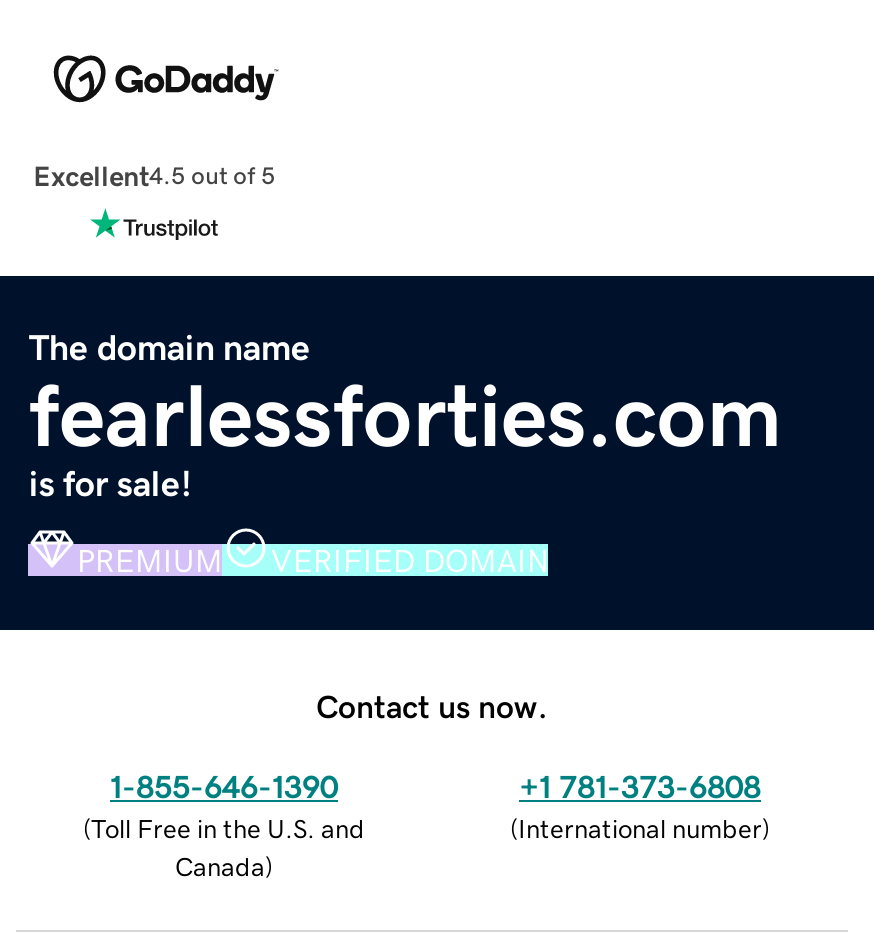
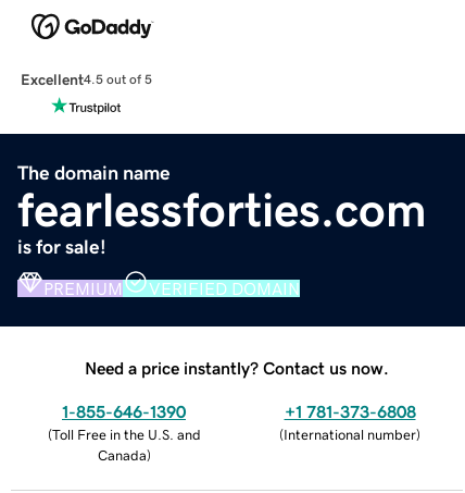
[316,689,548,721] Contact us now. -> [85,359,389,376] Need a price instantly? Contact us now.

